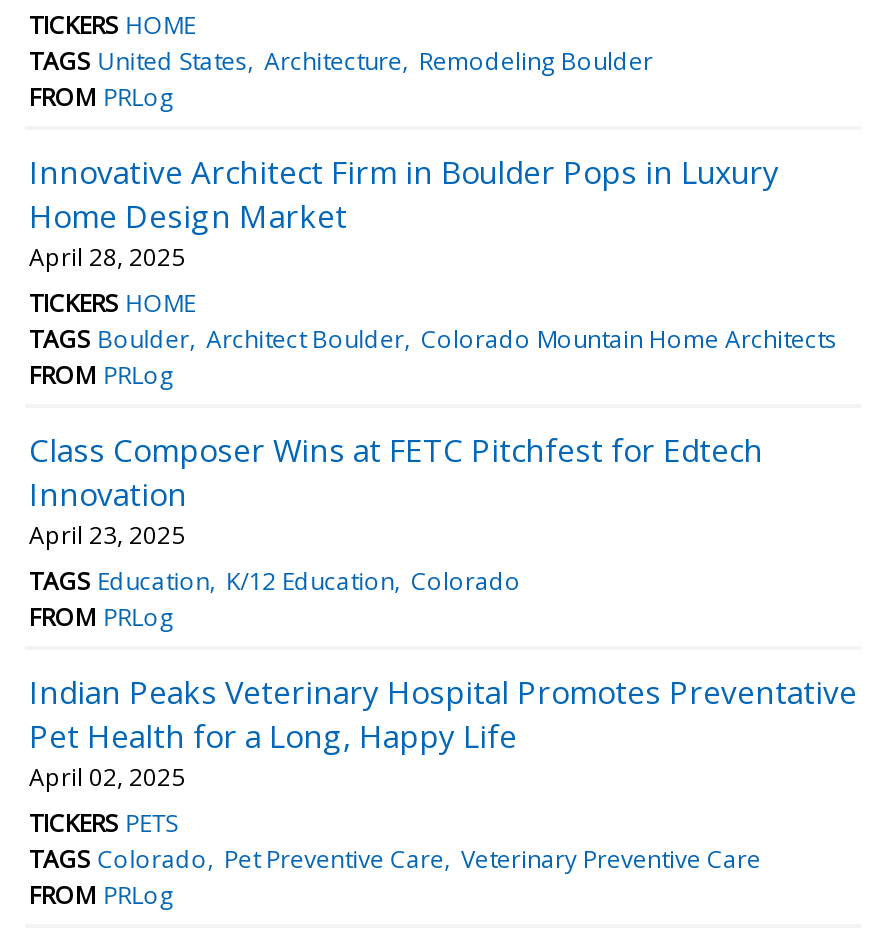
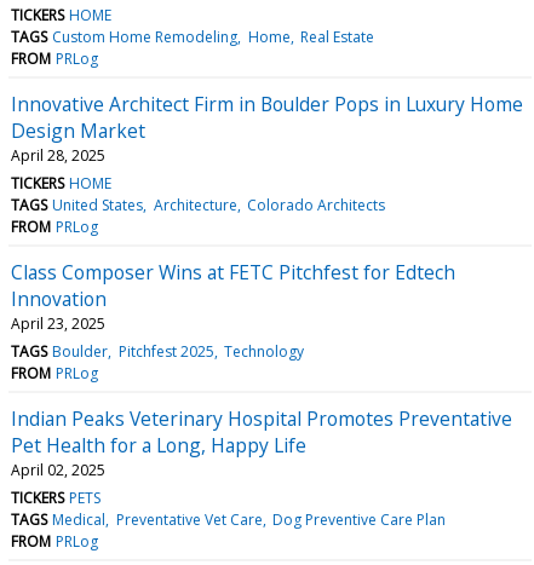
[29,44,653,78] TAGS United States Architecture Remodeling Boulder -> [11,26,374,47] TAGS Custom Home Remodeling Home Real Estate
[29,322,837,356] TAGS Boulder Architect Boulder Colorado Mountain Home Architects -> [11,195,385,215] TAGS United States Architecture Colorado Architects
[29,564,521,598] TAGS Education K/12 Education Colorado -> [11,341,304,362] TAGS Boulder Pitchfest 2025 Technology
[29,842,761,876] TAGS Colorado Pet Preventive Care Veterinary Preventive Care -> [11,509,445,530] TAGS Medical Preventative Vet Care Dog Preventive Care Plan

